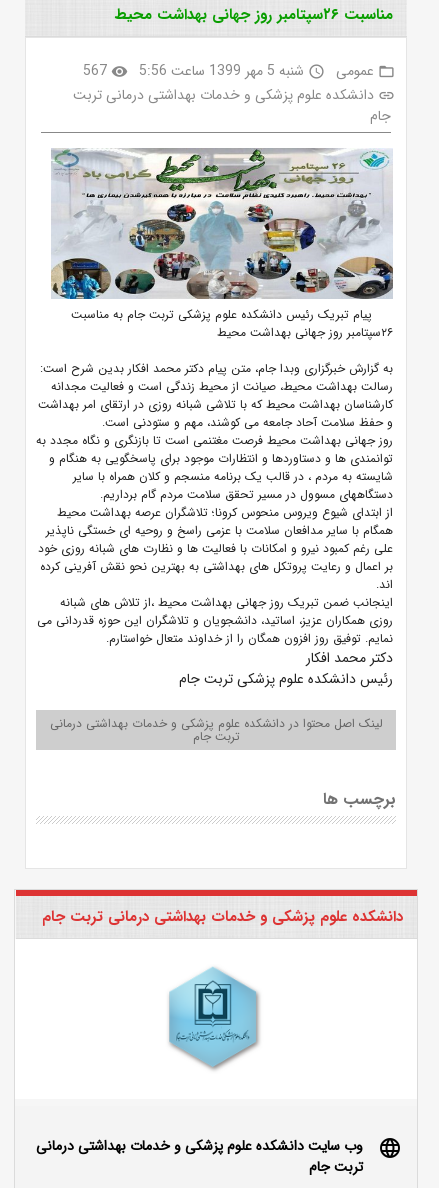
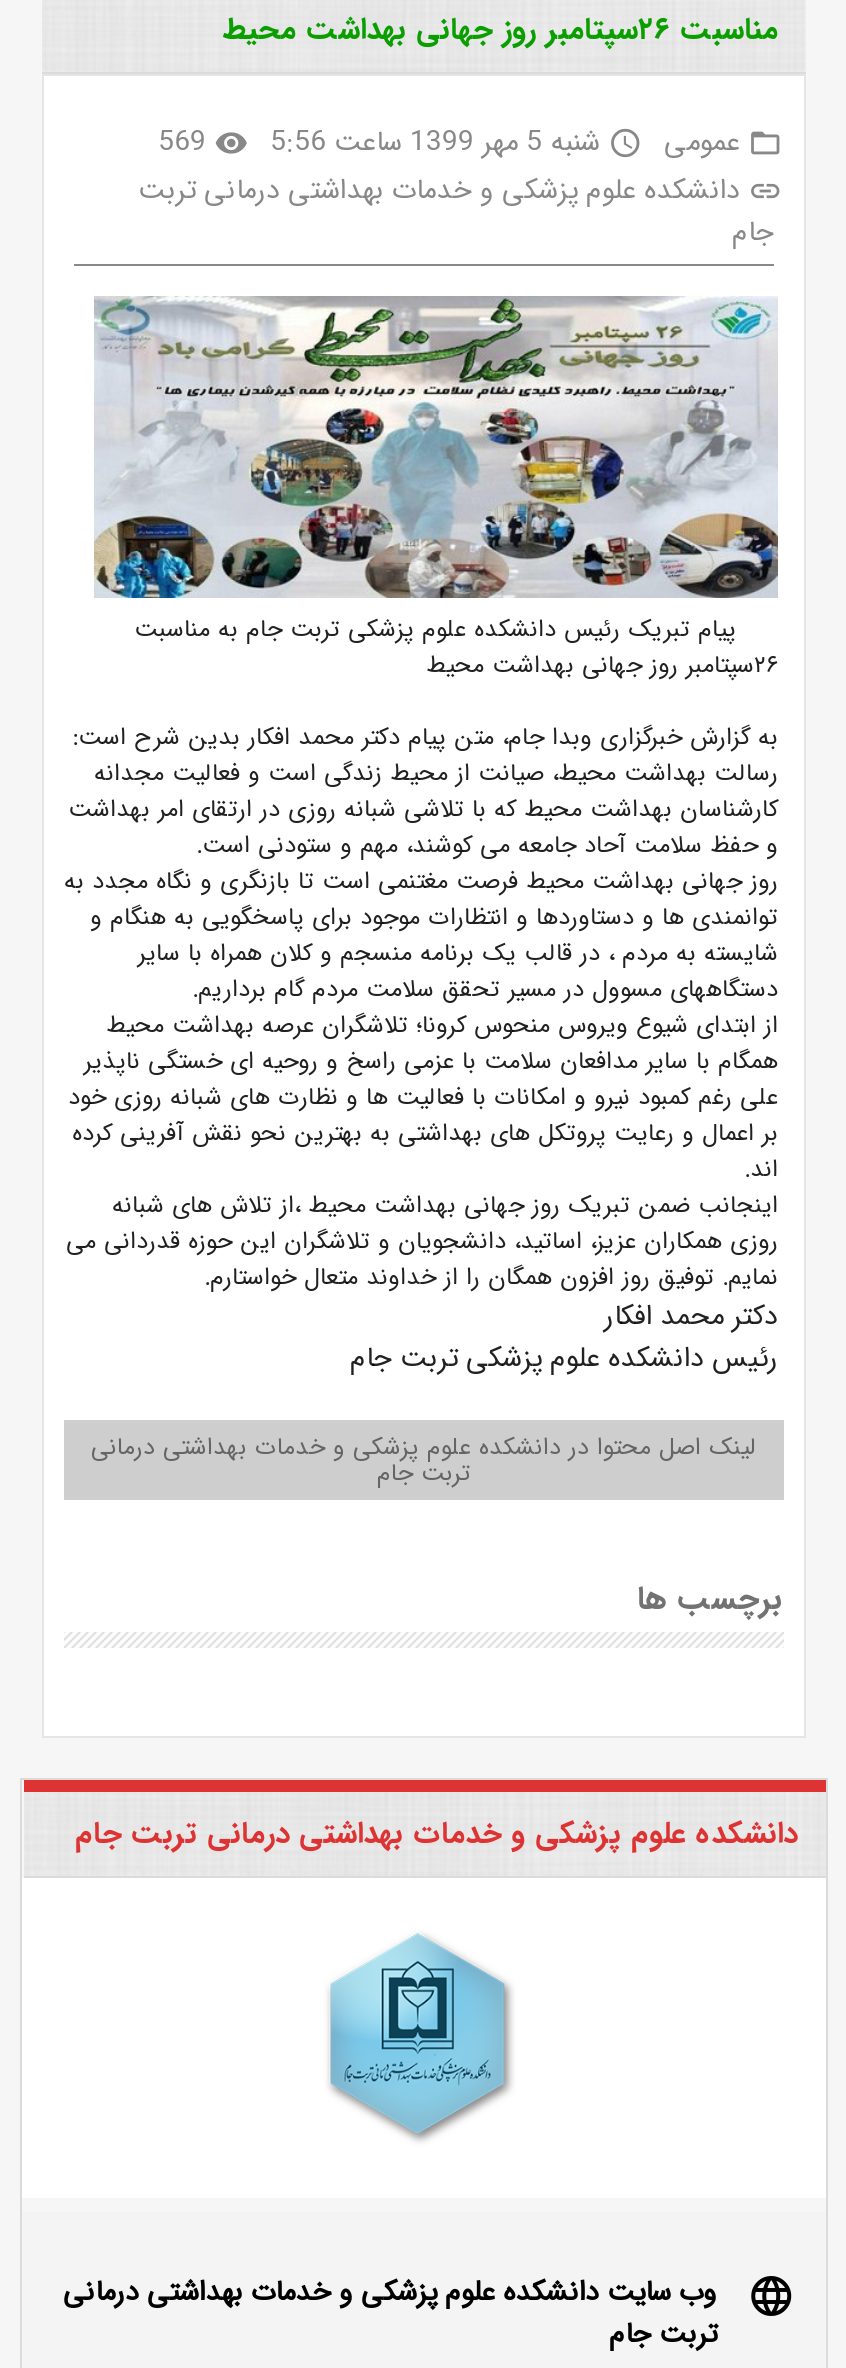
[83,60,107,82] 567 -> [158,120,206,164] 569

